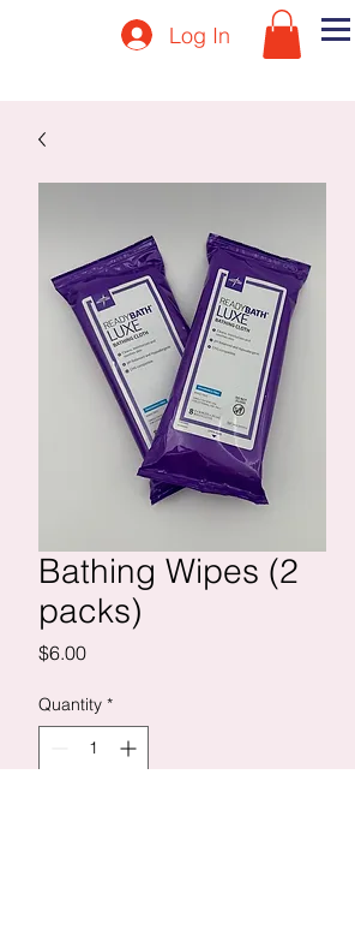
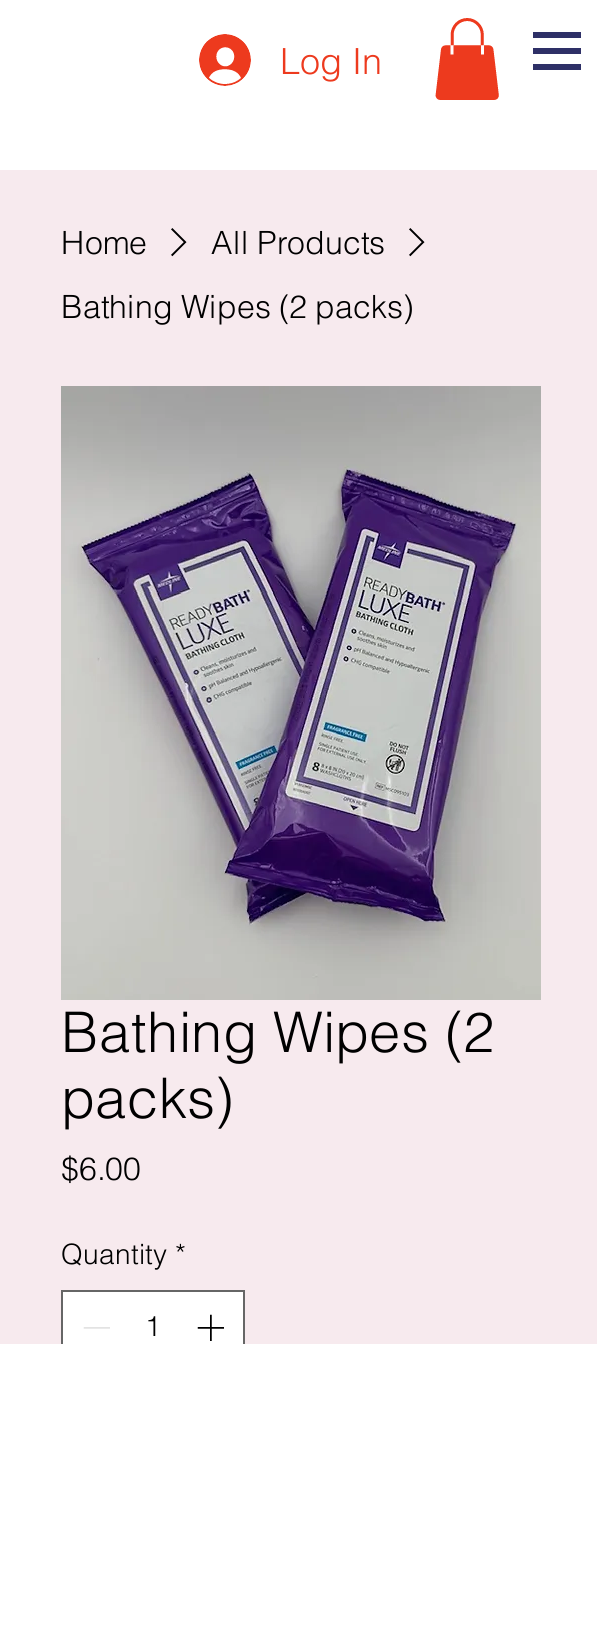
none -> [61,221,413,325] Home | All Products | Bathing Wipes (2 packs)

